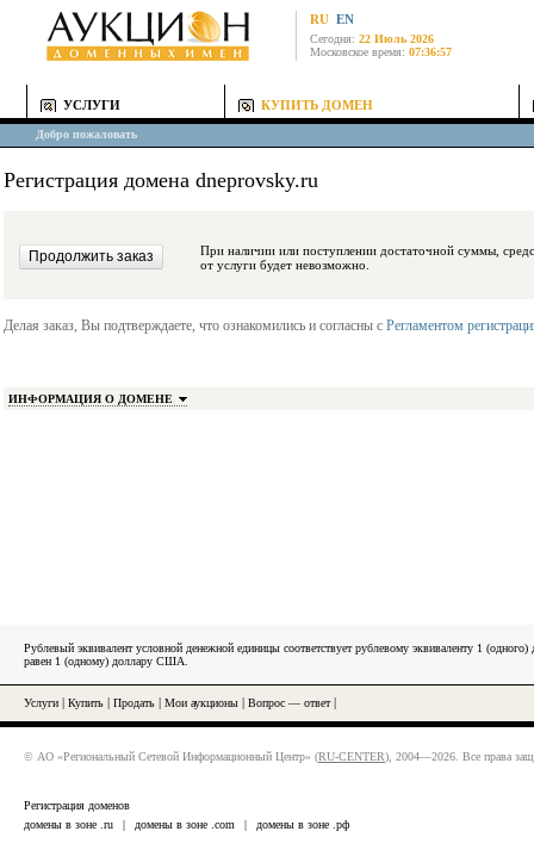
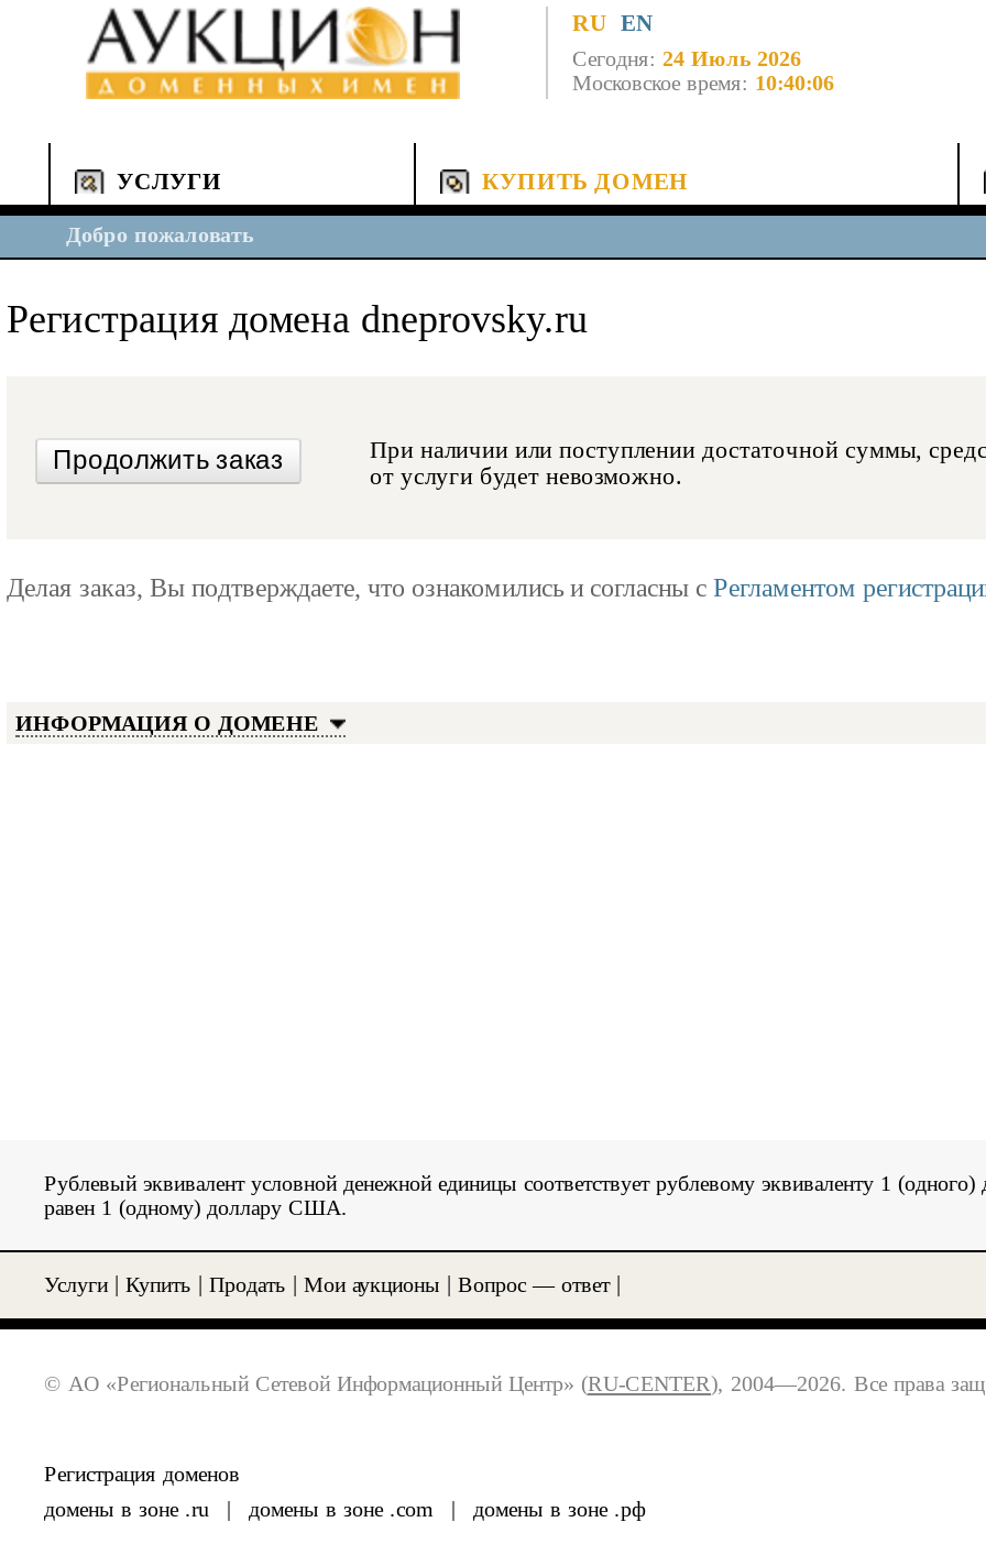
[310,32,434,45] Сегодня: 22 Июль 2026 -> [572,46,801,70] Сегодня: 24 Июль 2026
[310,45,452,58] Московское время: 07:36:57 -> [572,70,834,95] Московское время: 10:40:06

